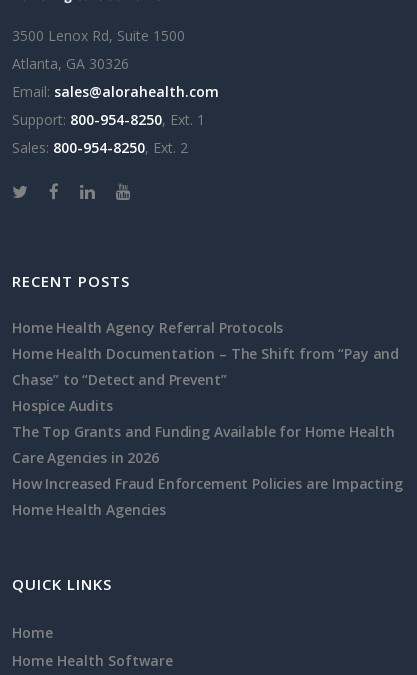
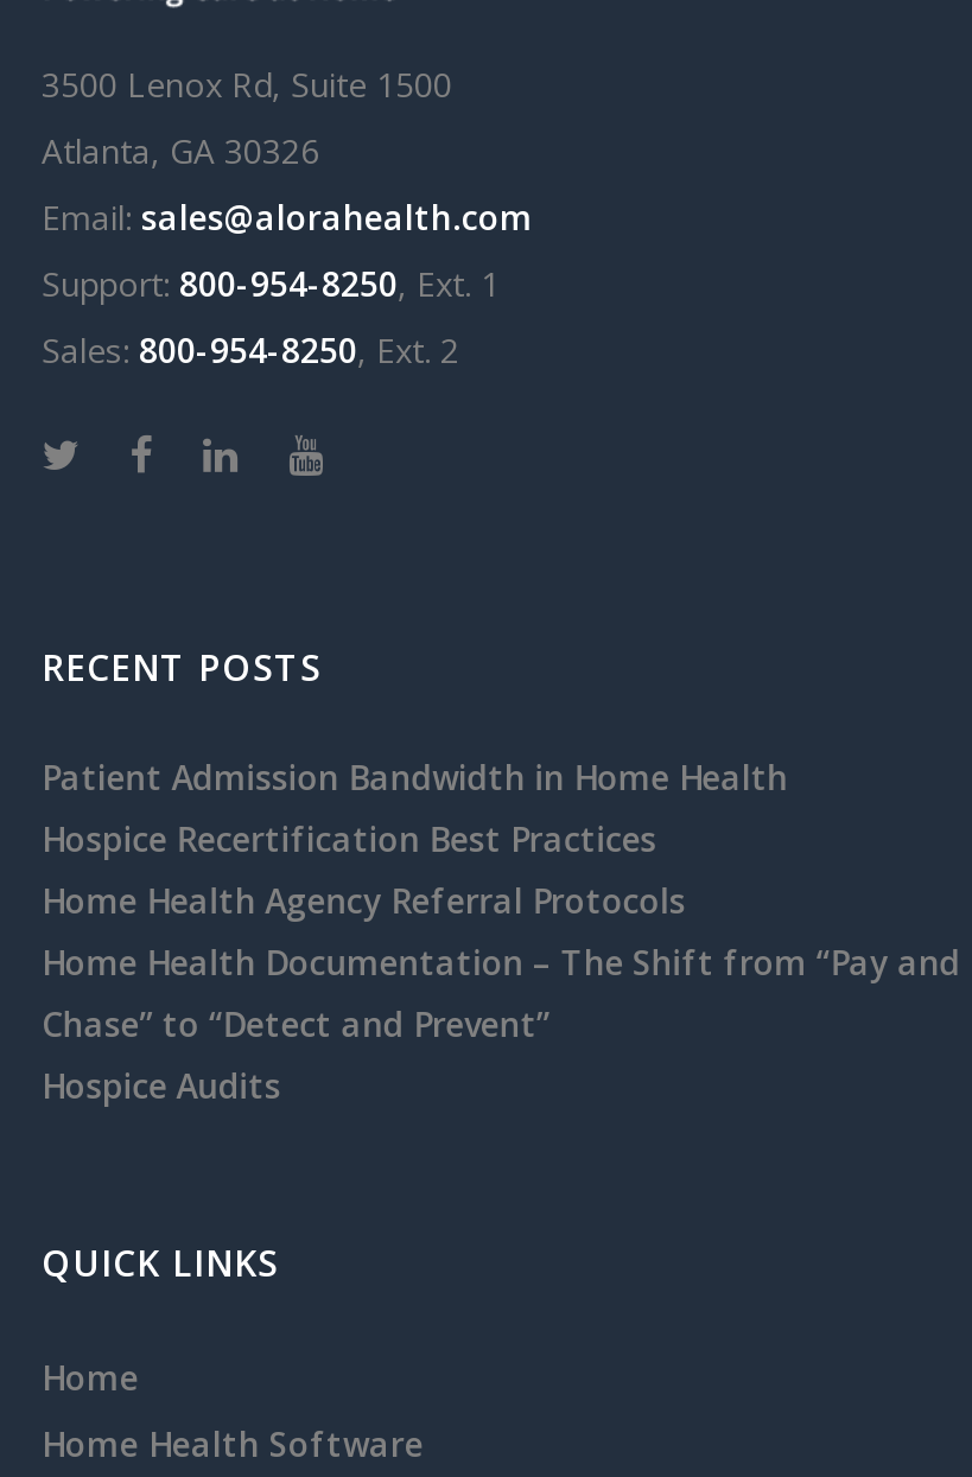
none -> [42,755,788,861] Patient Admission Bandwidth in Home Health | Hospice Recertification Best Practices
moved [12,318,399,415] -> [42,878,961,1108]: Home Health Agency Referral Protocols | Home Health Documentation – The Shift from “Pay and | Chase” to “Detect and Prevent” | Hospice Audits
[12,422,403,519] The Top Grants and Funding Available for Home Health | Care Agencies in 2026 | How Increased Fraud Enforcement Policies are Impacting | Home Health Agencies -> none

